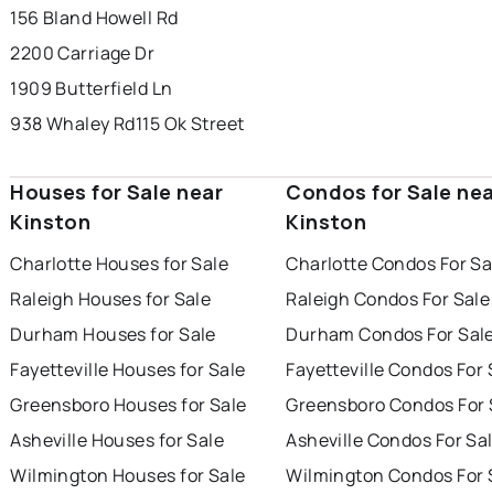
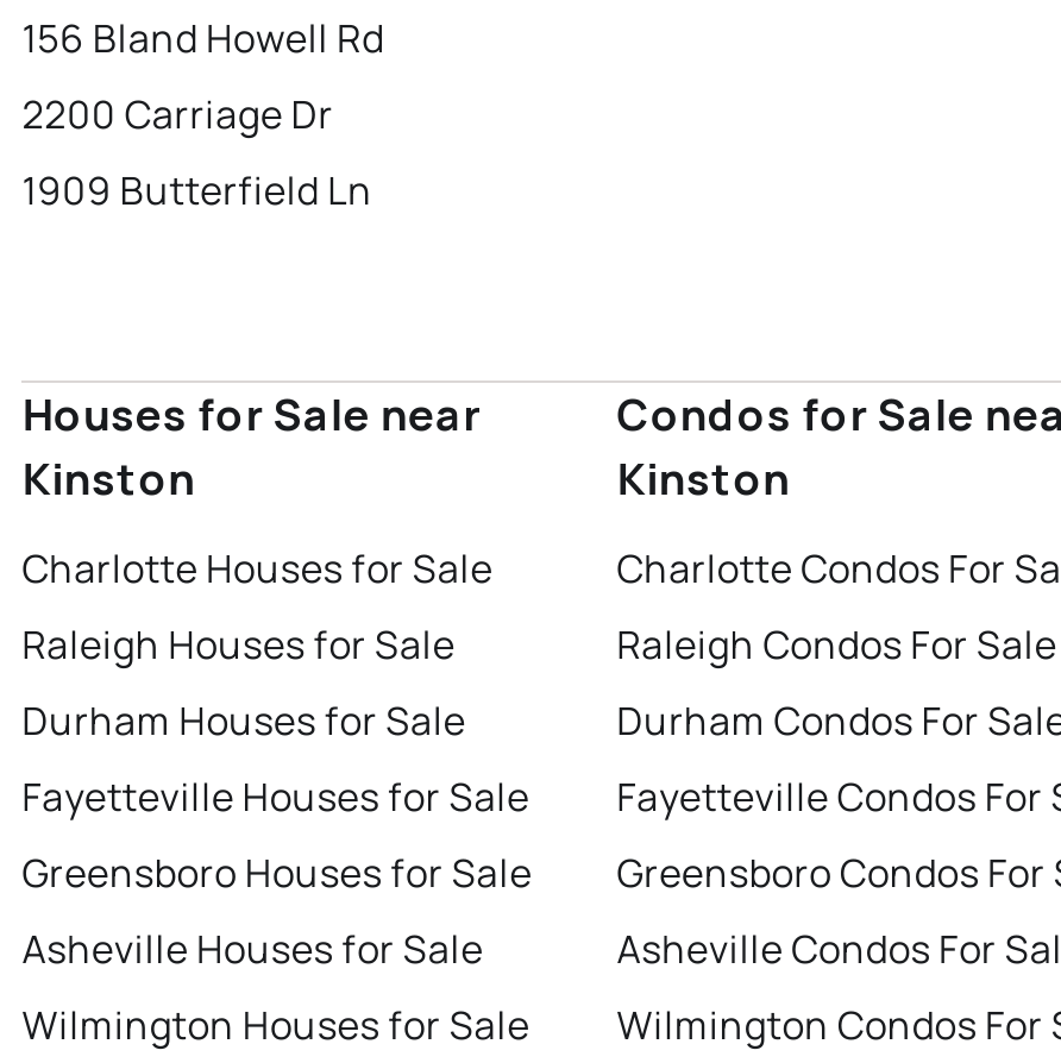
[10,112,245,136] 938 Whaley Rd115 Ok Street -> none

